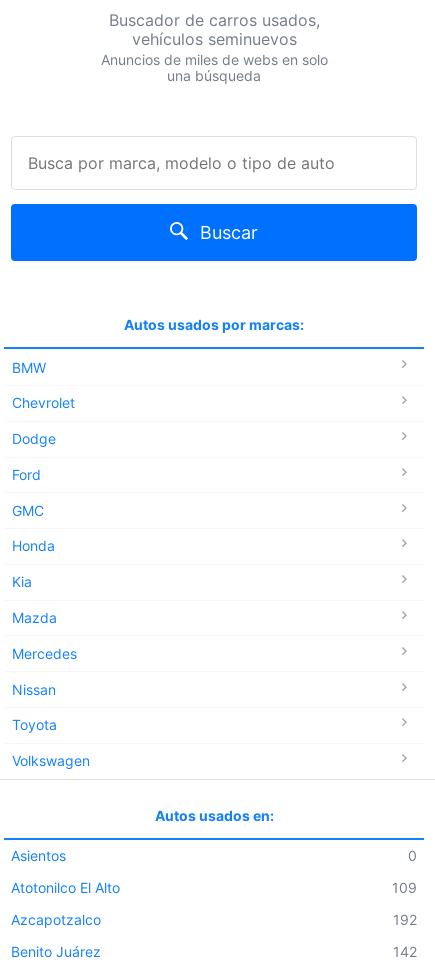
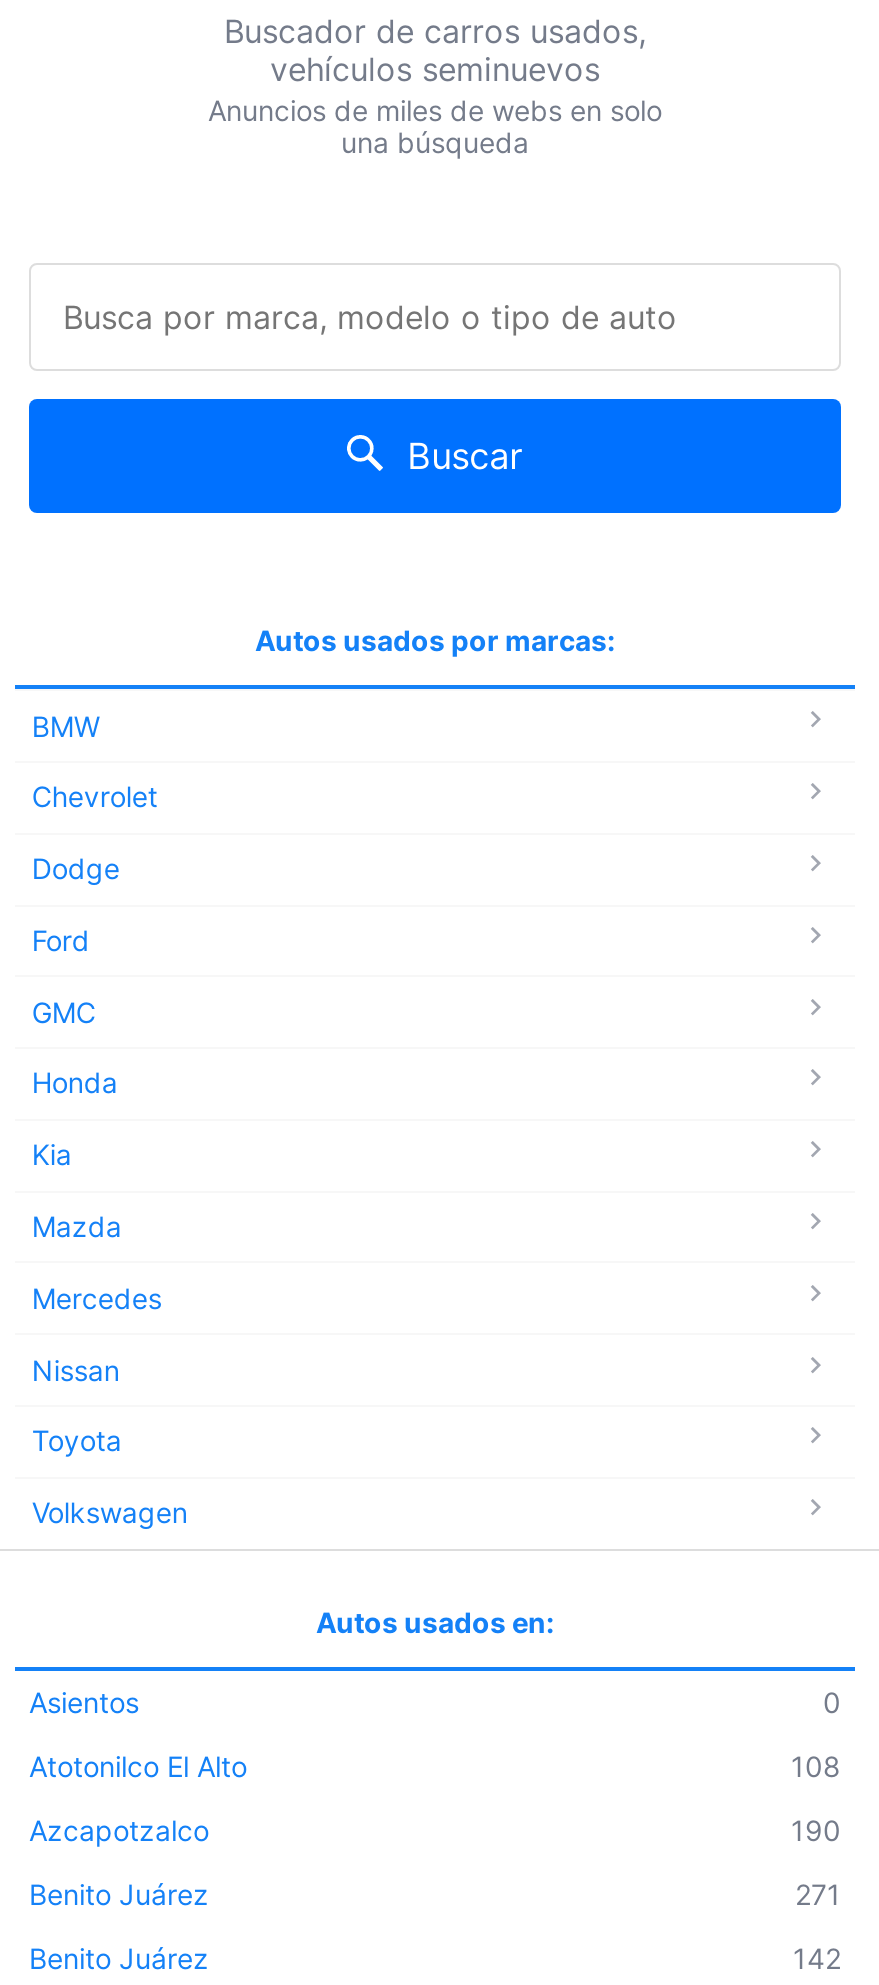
[392,879,417,896] 109 -> [791,1748,841,1782] 108
[393,911,417,928] 192 -> [29,1812,841,1910] 190 | Benito Juárez | 271

